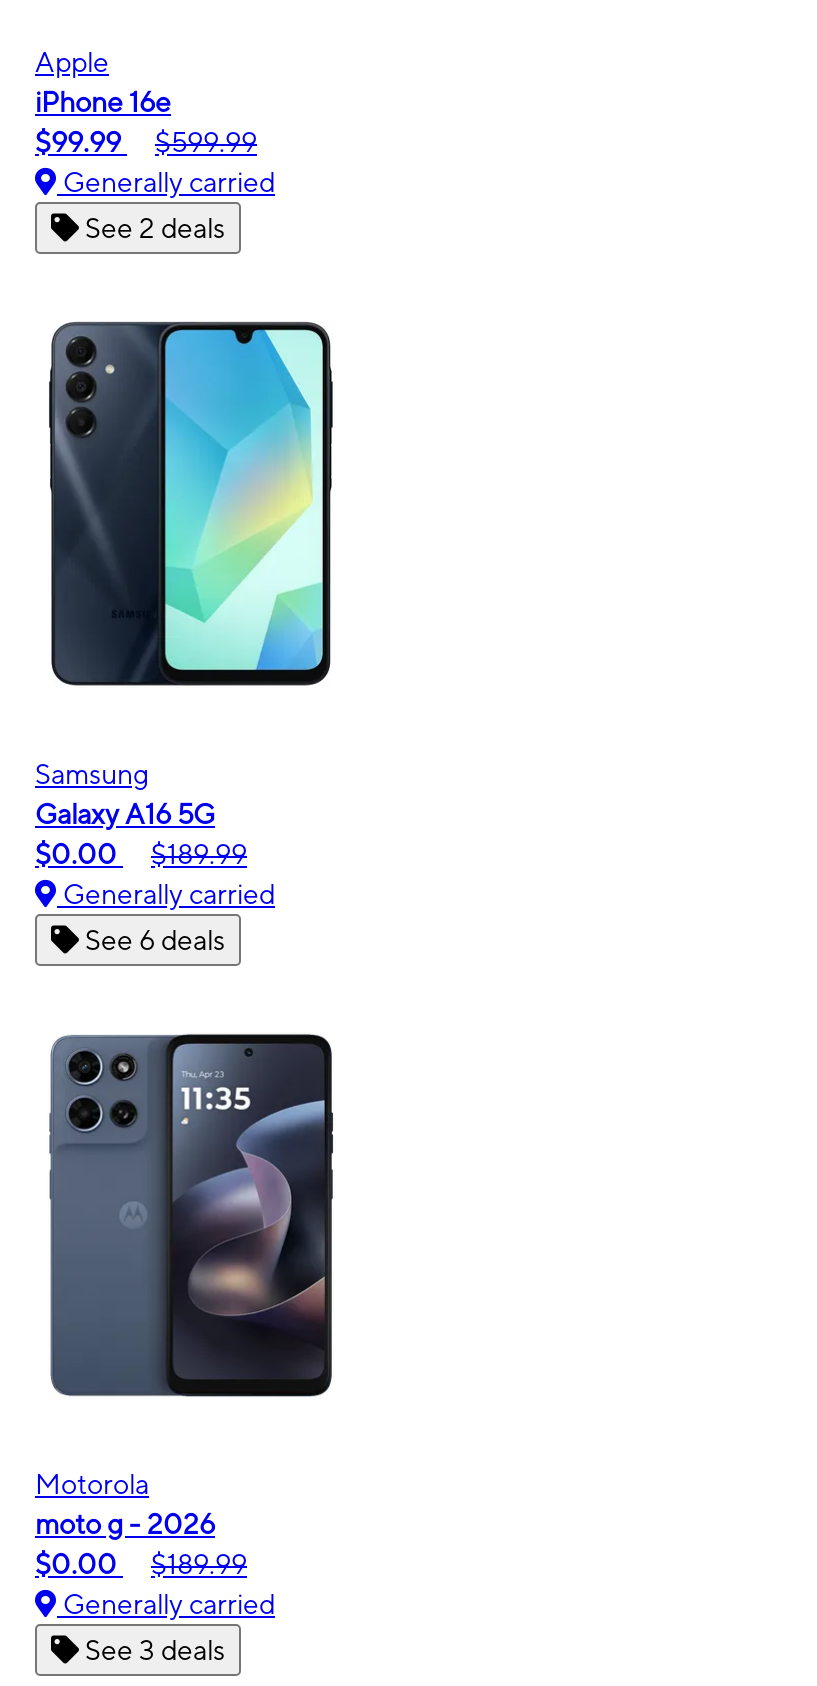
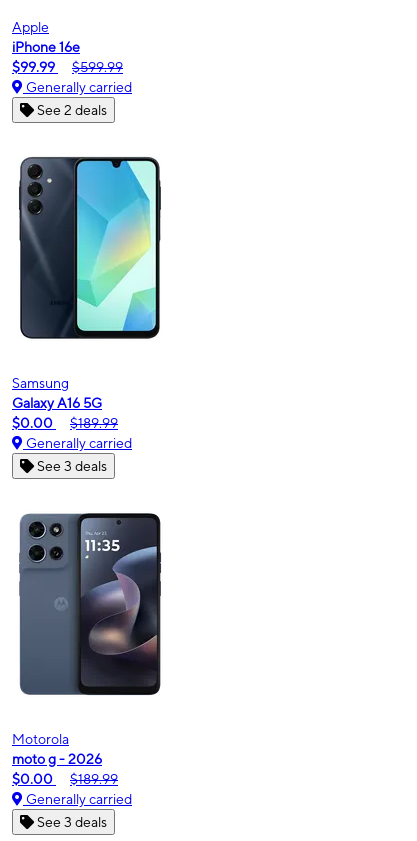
[85,923,225,955] See 6 deals -> [37,458,107,474] See 3 deals

